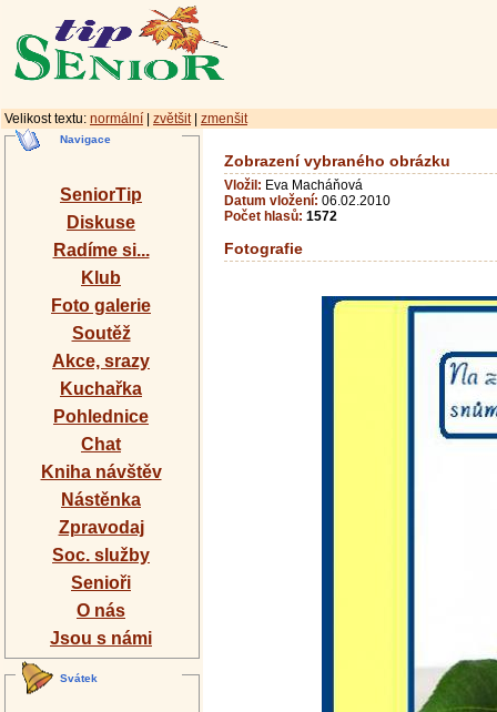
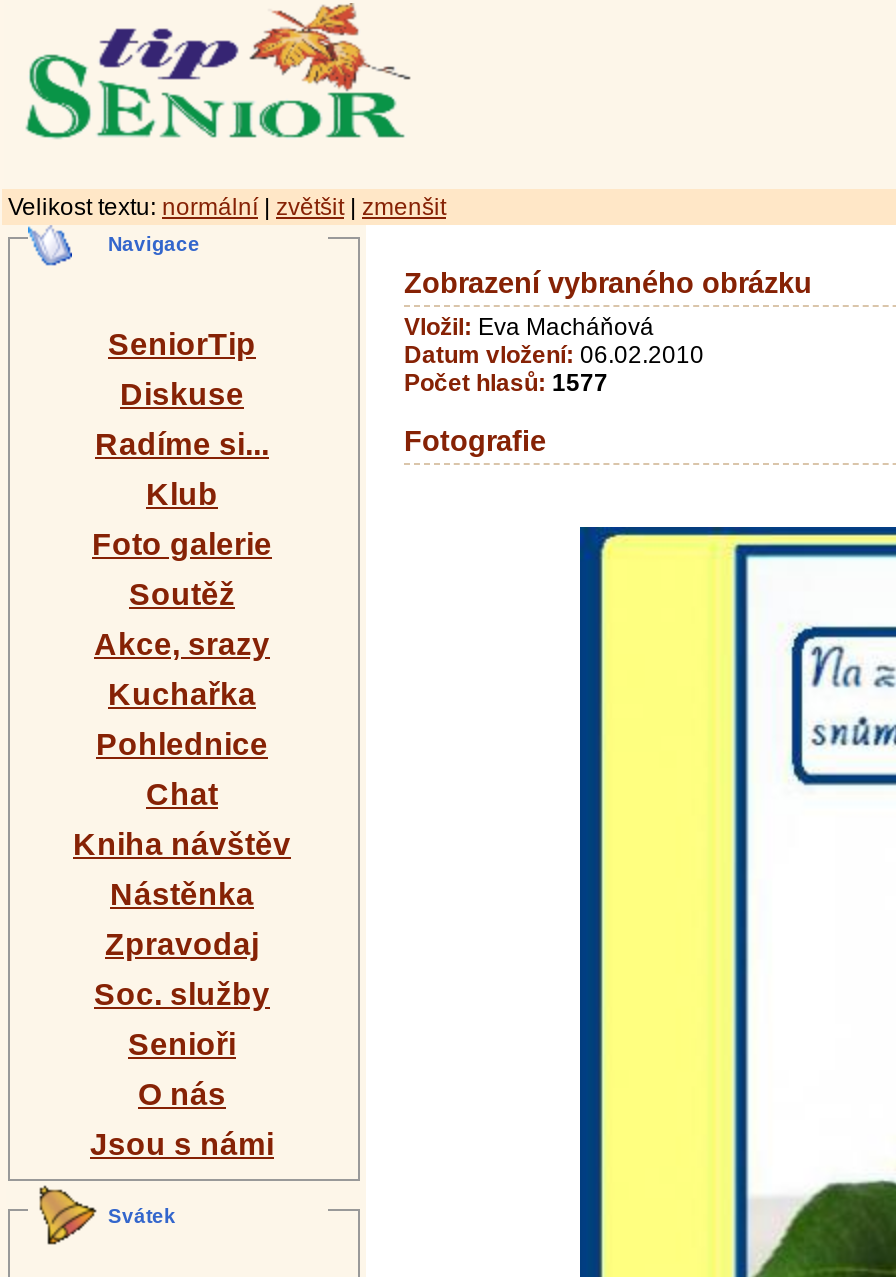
[224,208,337,224] Počet hlasů: 1572 -> [404,369,608,397] Počet hlasů: 1577

